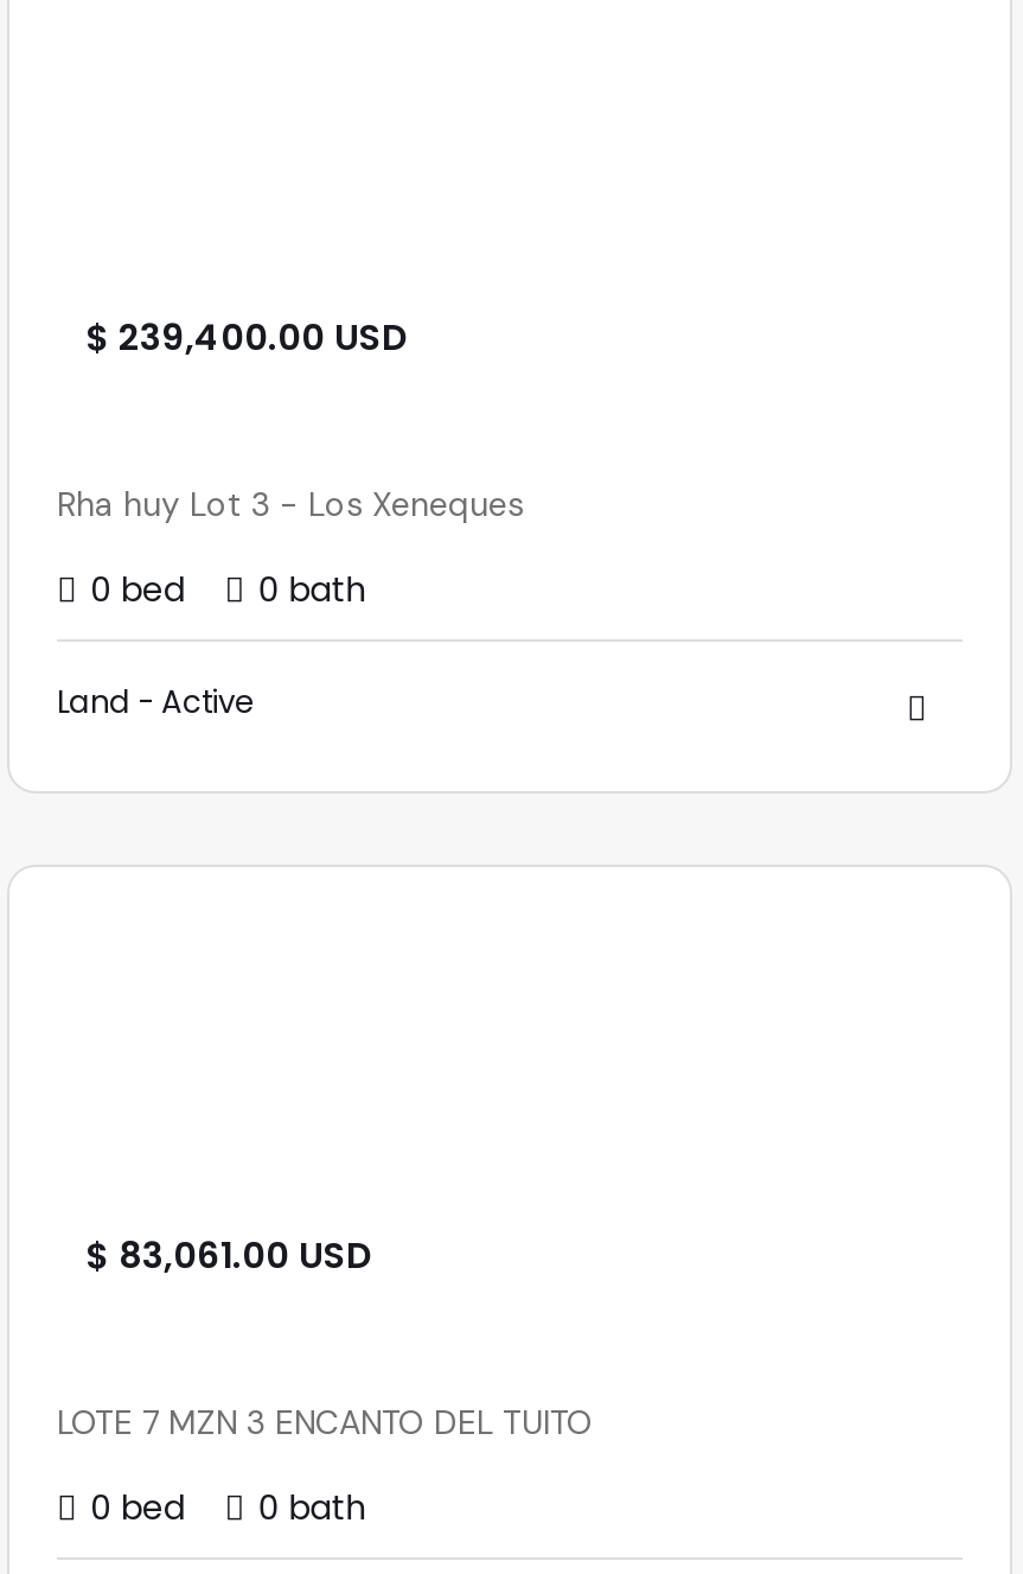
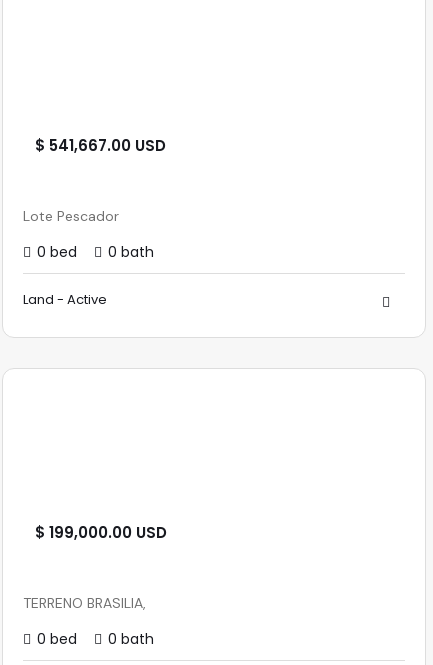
[85,312,408,362] $ 239,400.00 USD -> [35,135,166,156] $ 541,667.00 USD
[57,483,524,525] Rha huy Lot 3 - Los Xeneques -> [23,207,119,225] Lote Pescador
[85,1230,372,1280] $ 83,061.00 USD -> [35,522,167,543] $ 199,000.00 USD
[57,1401,593,1444] LOTE 7 MZN 3 ENCANTO DEL TUITO -> [23,594,146,612] TERRENO BRASILIA,

